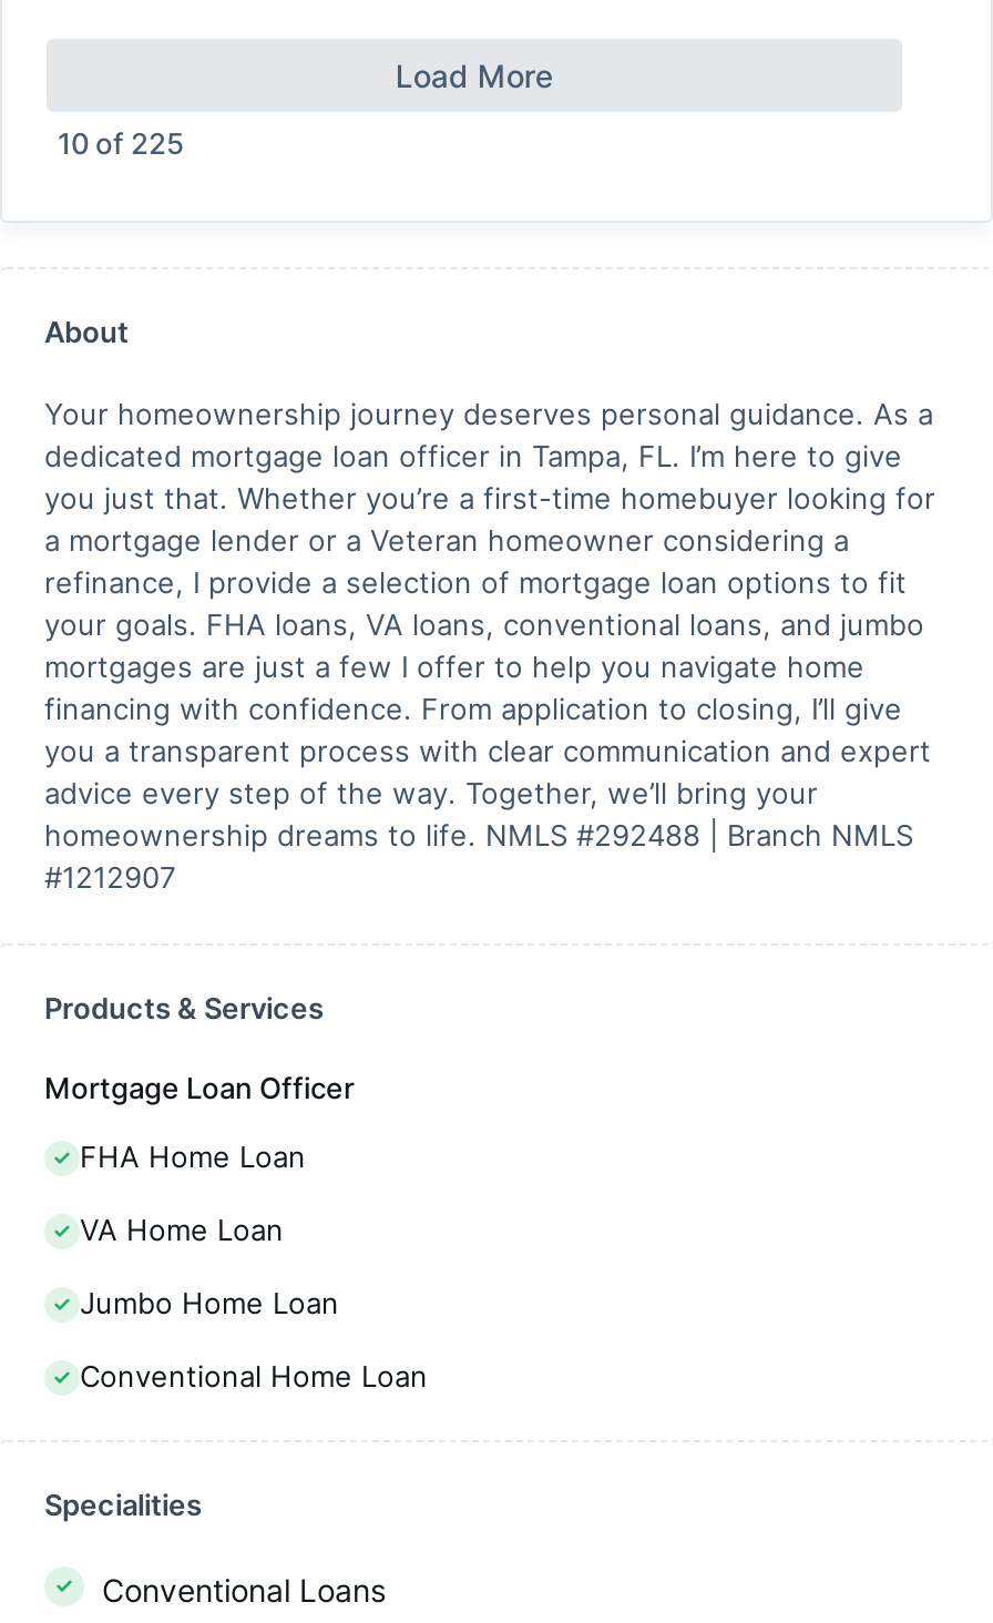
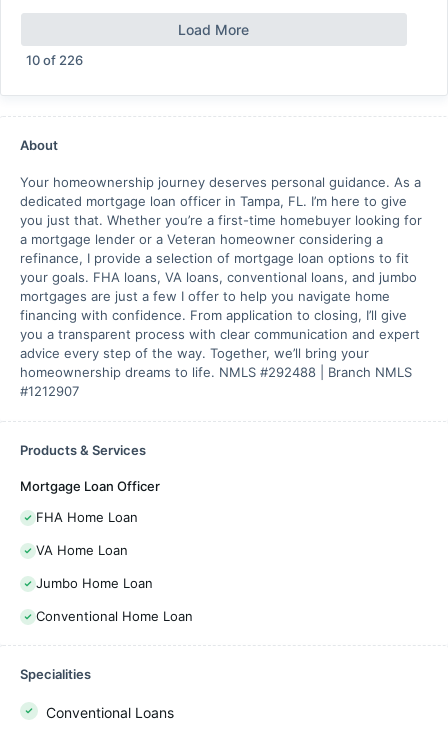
[58,125,184,161] 10 of 225 -> [26,52,83,68] 10 of 226

